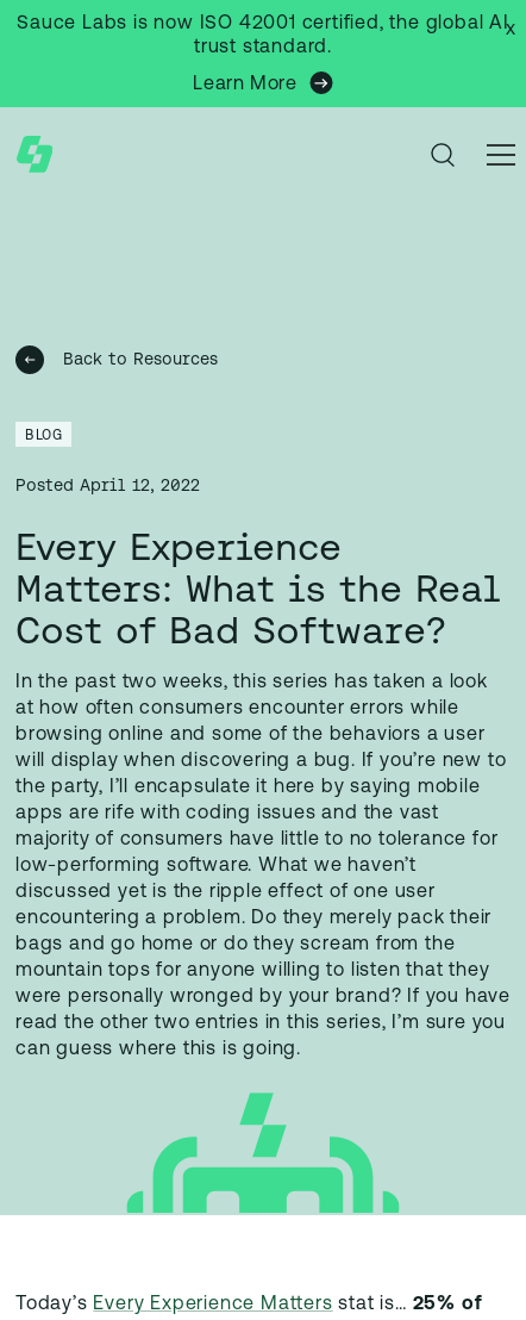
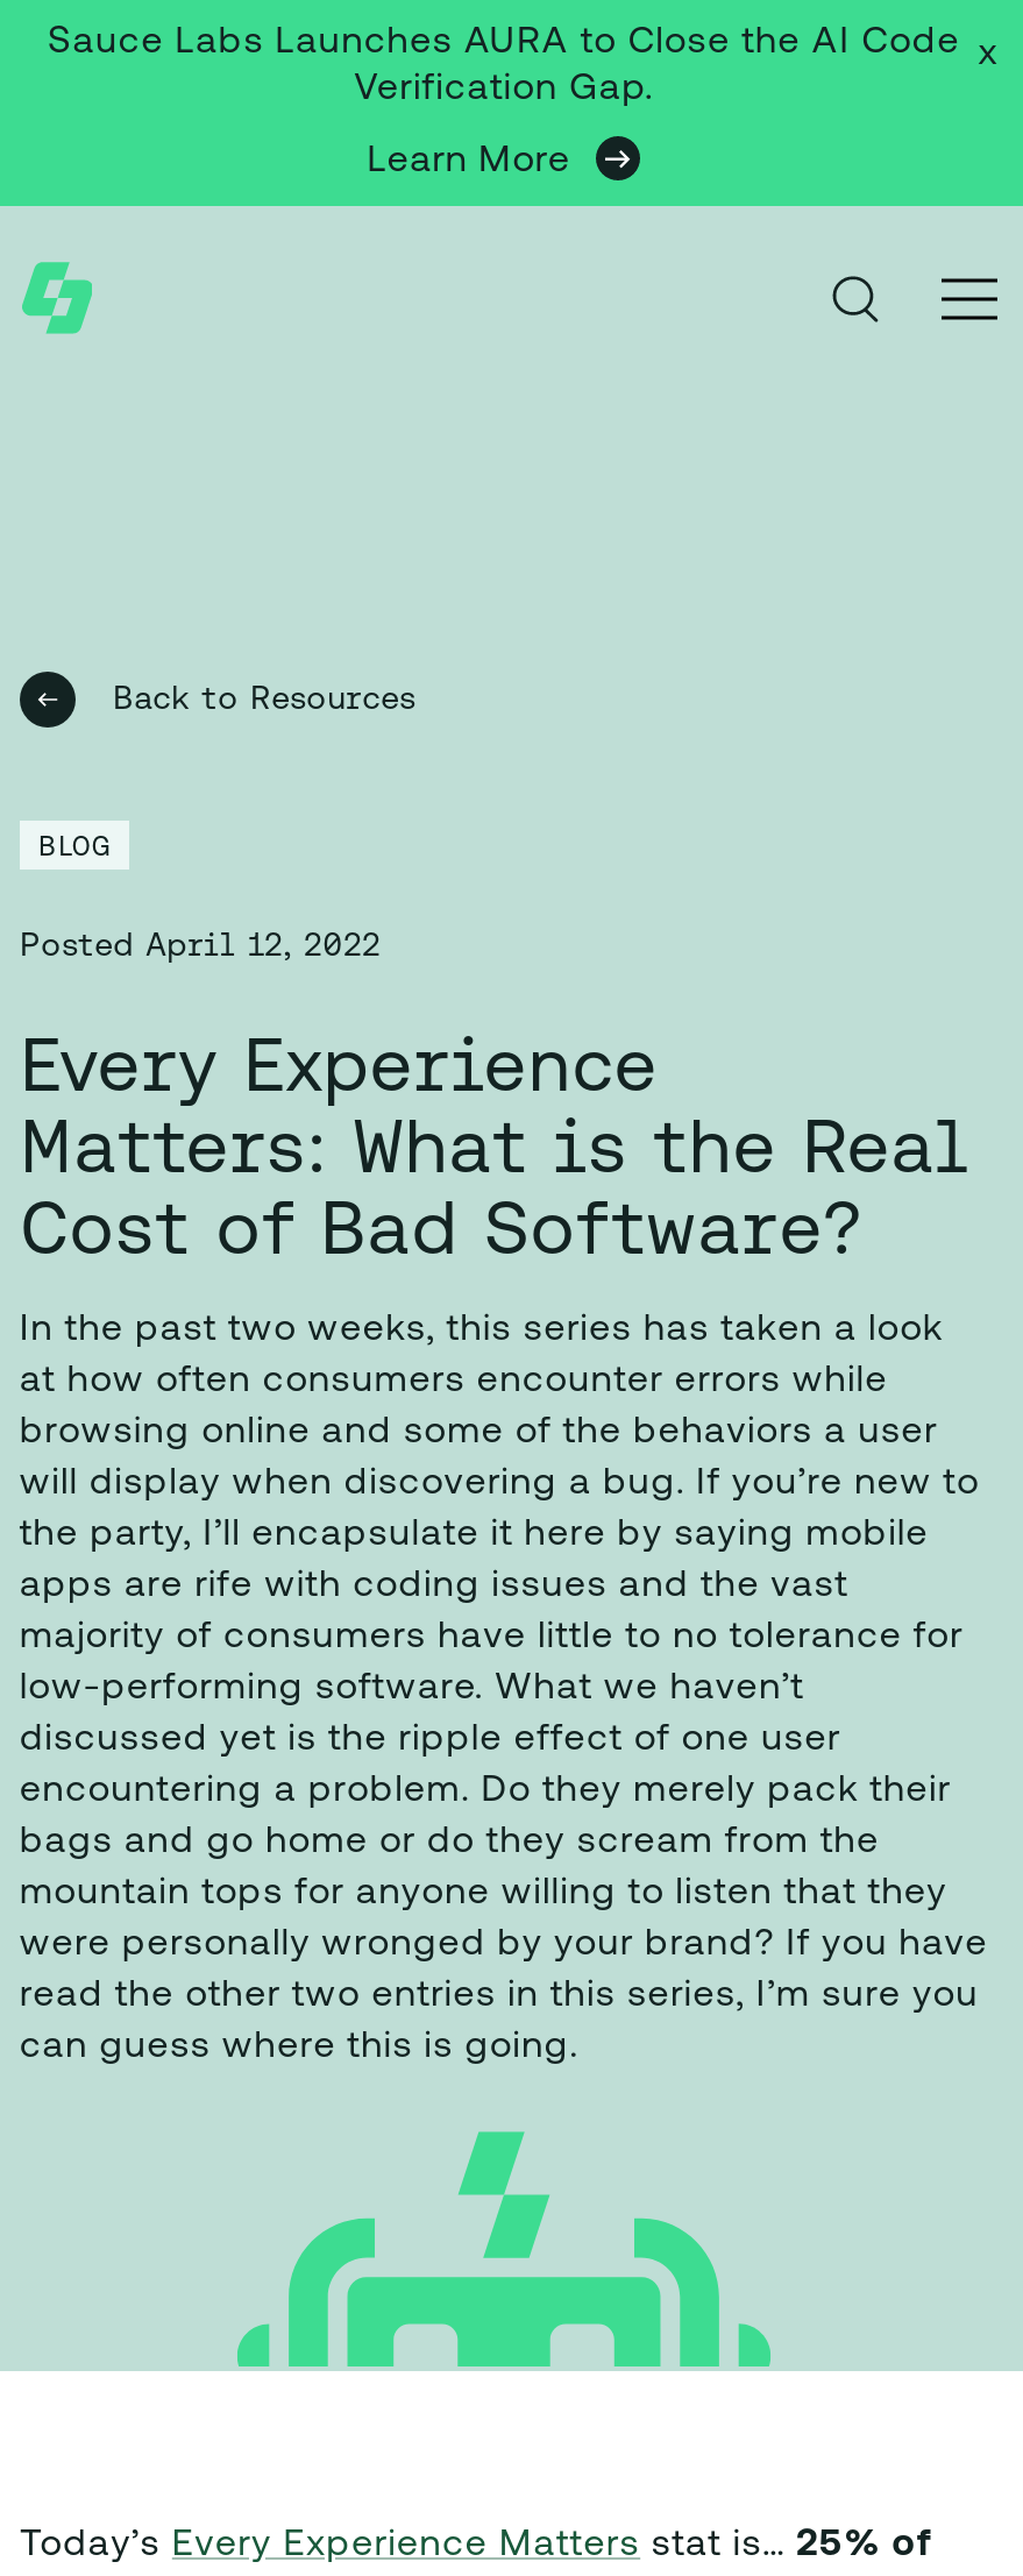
[17,14,509,57] Sauce Labs is now ISO 42001 certified, the global AI | trust standard. -> [48,23,960,107] Sauce Labs Launches AURA to Close the AI Code | Verification Gap.

